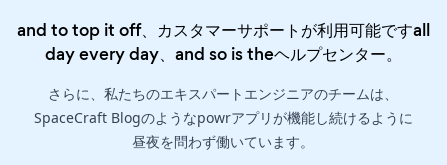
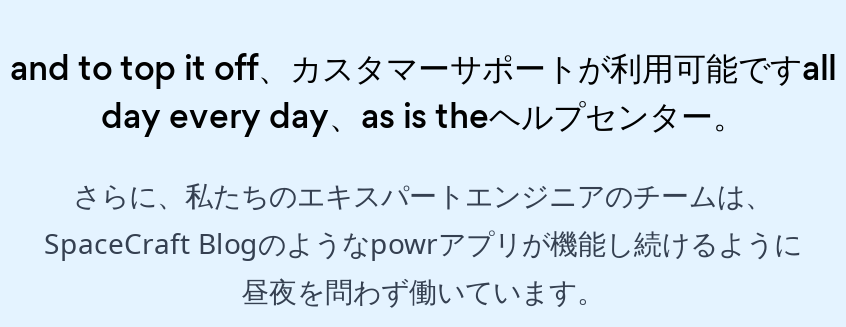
[44,42,401,66] day every day、and so is theヘルプセンター。 -> [101,92,745,140] day every day、as is theヘルプセンター。

